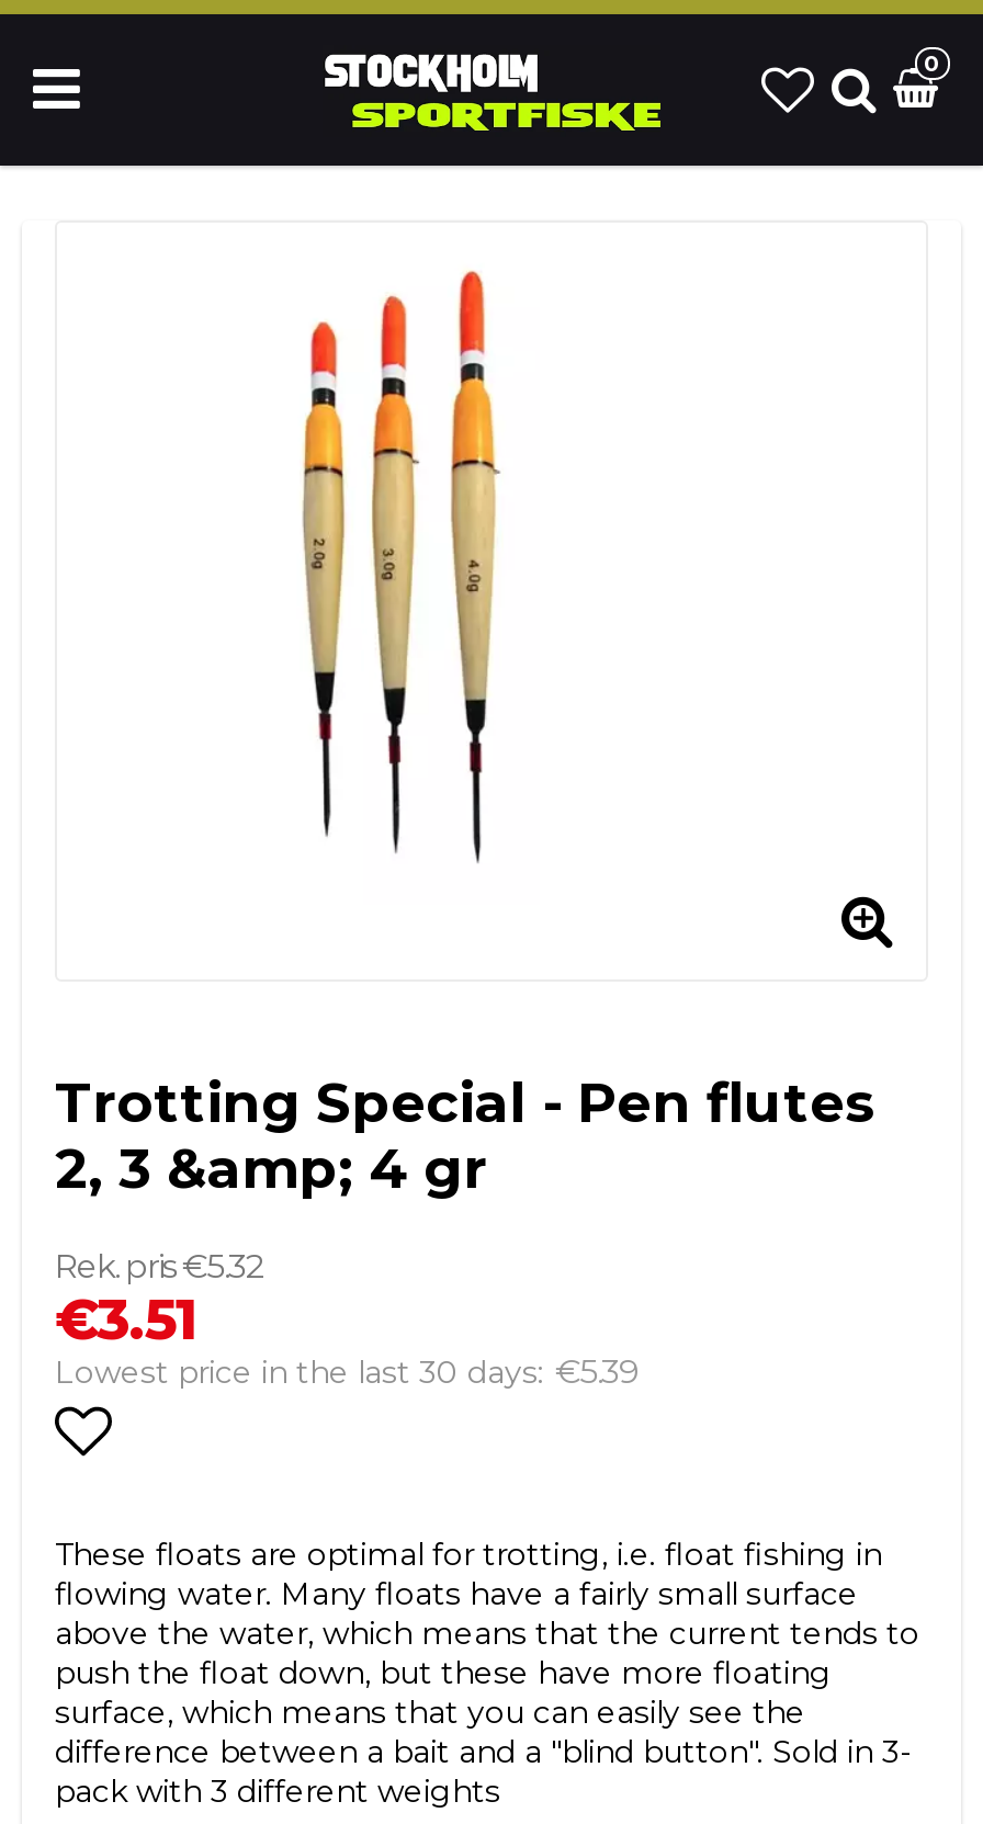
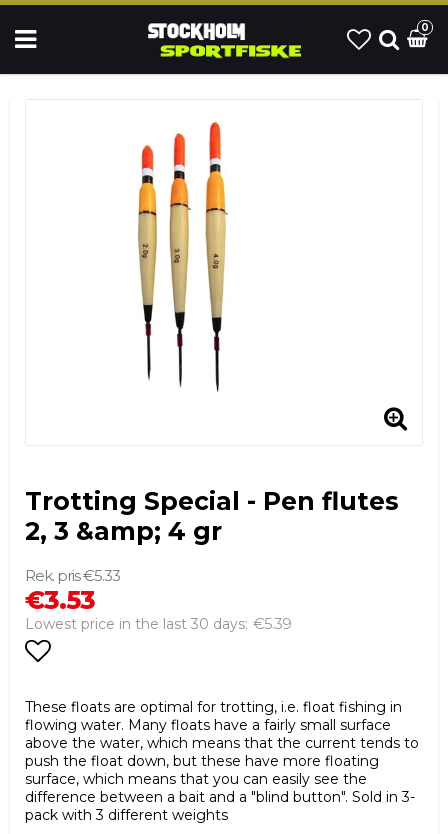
[182,1245,263,1287] €5.32 -> [83,566,120,585] €5.33
[55,1287,197,1352] €3.51 -> [25,585,95,615] €3.53

